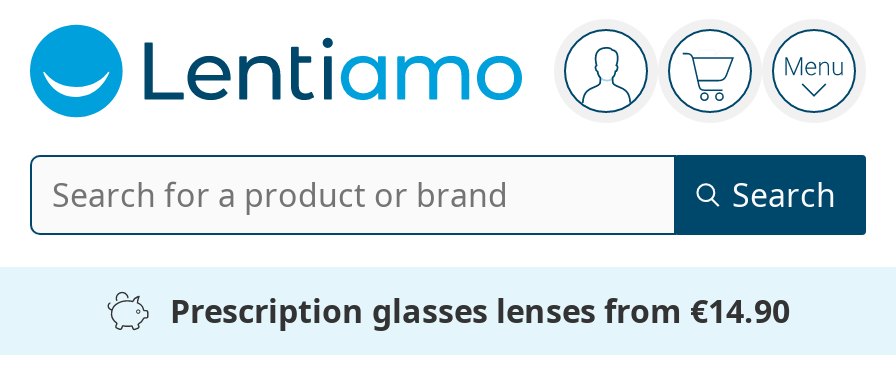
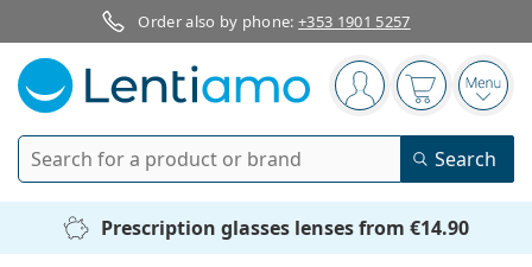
none -> [138,11,411,32] Order also by phone: +353 1901 5257

